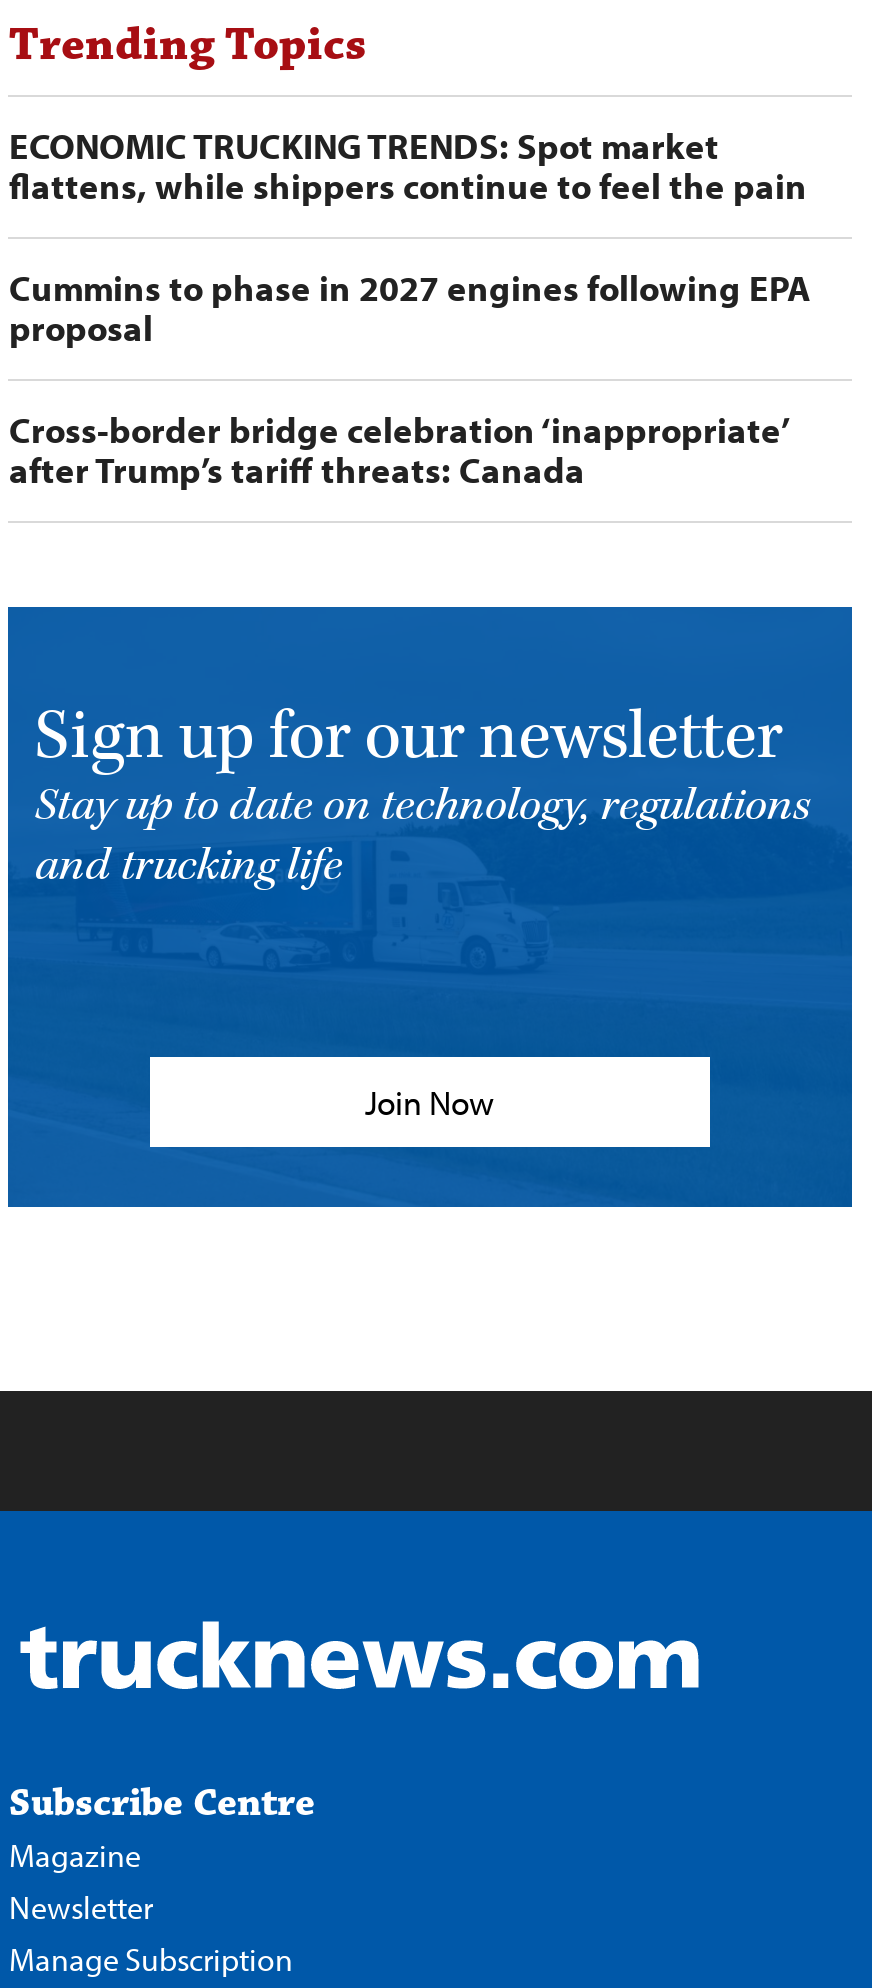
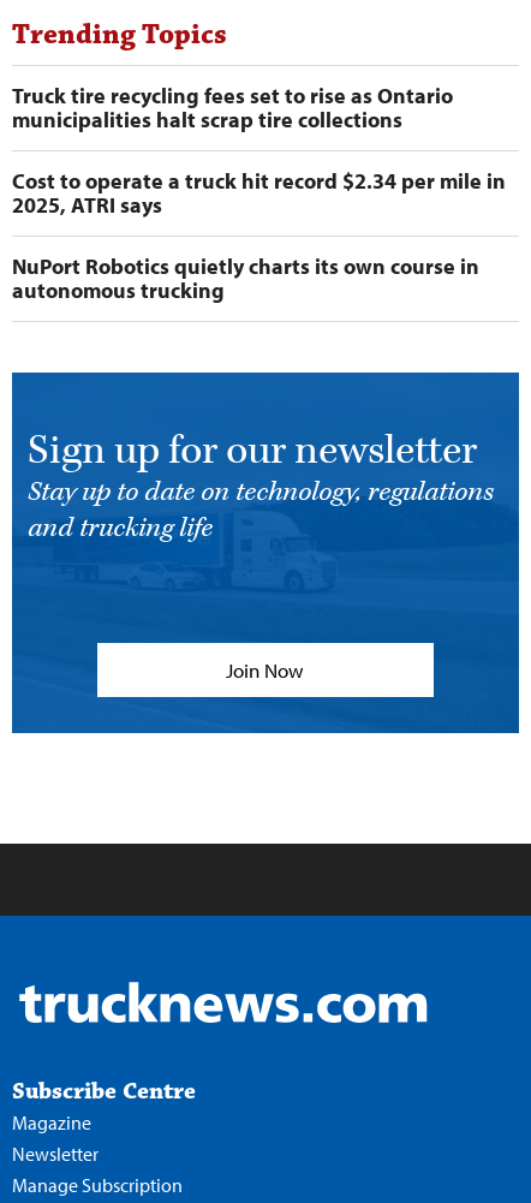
[9,123,807,209] ECONOMIC TRUCKING TRENDS: Spot market | flattens, while shippers continue to feel the pain -> [12,82,453,134] Truck tire recycling fees set to rise as Ontario | municipalities halt scrap tire collections
[9,265,811,351] Cummins to phase in 2027 engines following EPA | proposal -> [12,167,506,219] Cost to operate a truck hit record $2.34 per mile in | 2025, ATRI says
[9,407,789,493] Cross-border bridge celebration ‘inappropriate’ | after Trump’s tariff threats: Canada -> [12,252,480,304] NuPort Robotics quietly charts its own course in | autonomous trucking

